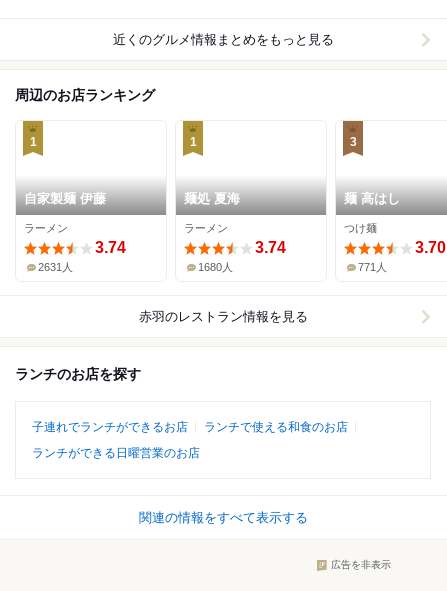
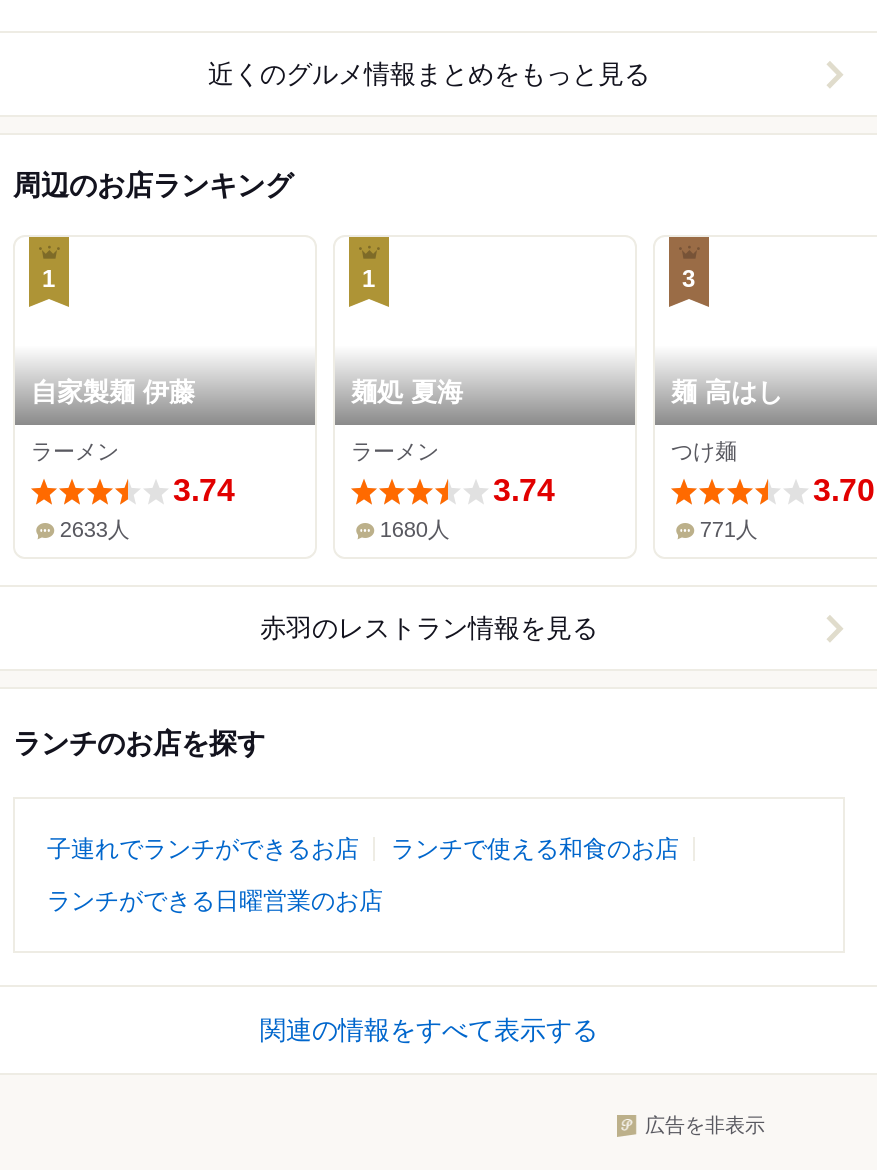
[38,261,73,273] 2631人 -> [60,518,130,542] 2633人

